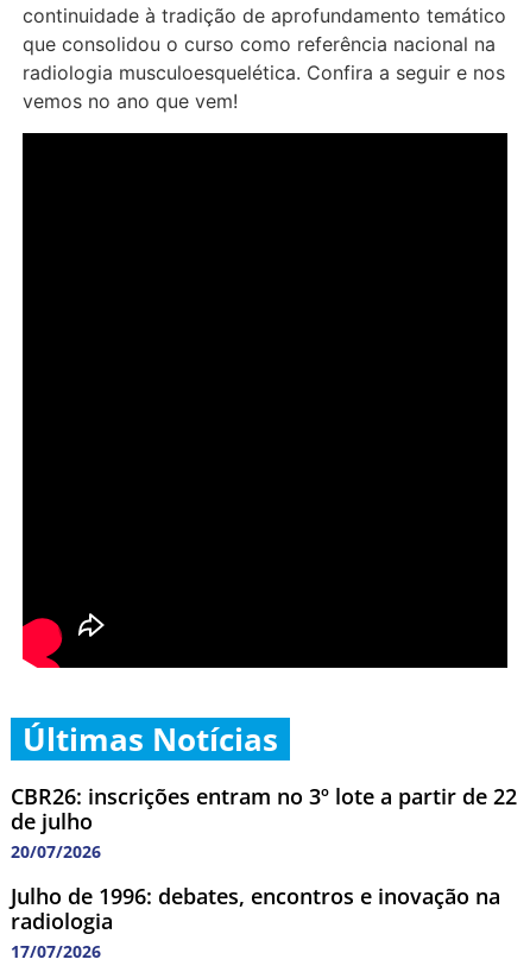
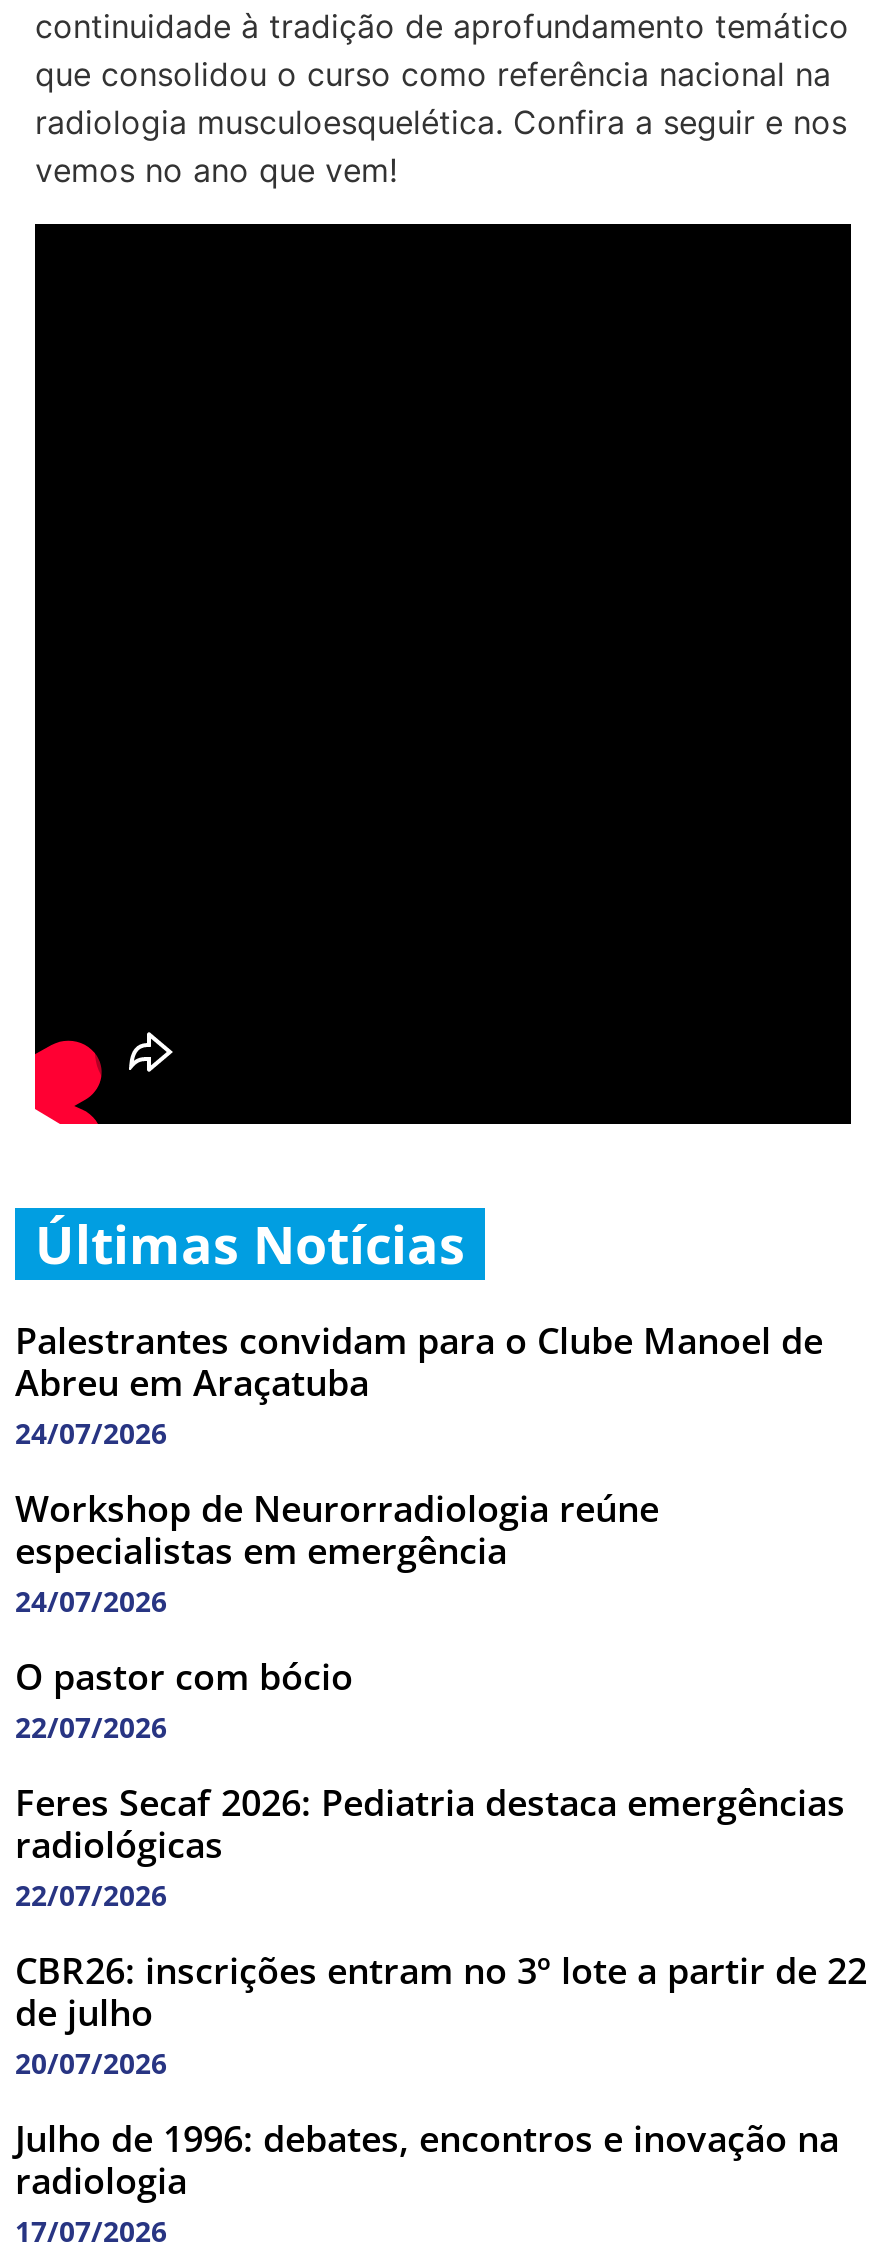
none -> [15,1316,845,1914] Palestrantes convidam para o Clube Manoel de | Abreu em Araçatuba | 24/07/2026 | Workshop de Neurorradiologia reúne | especialistas em emergência | 24/07/2026 | O pastor com bócio | 22/07/2026 | Feres Secaf 2026: Pediatria destaca emergências | radiológicas | 22/07/2026

